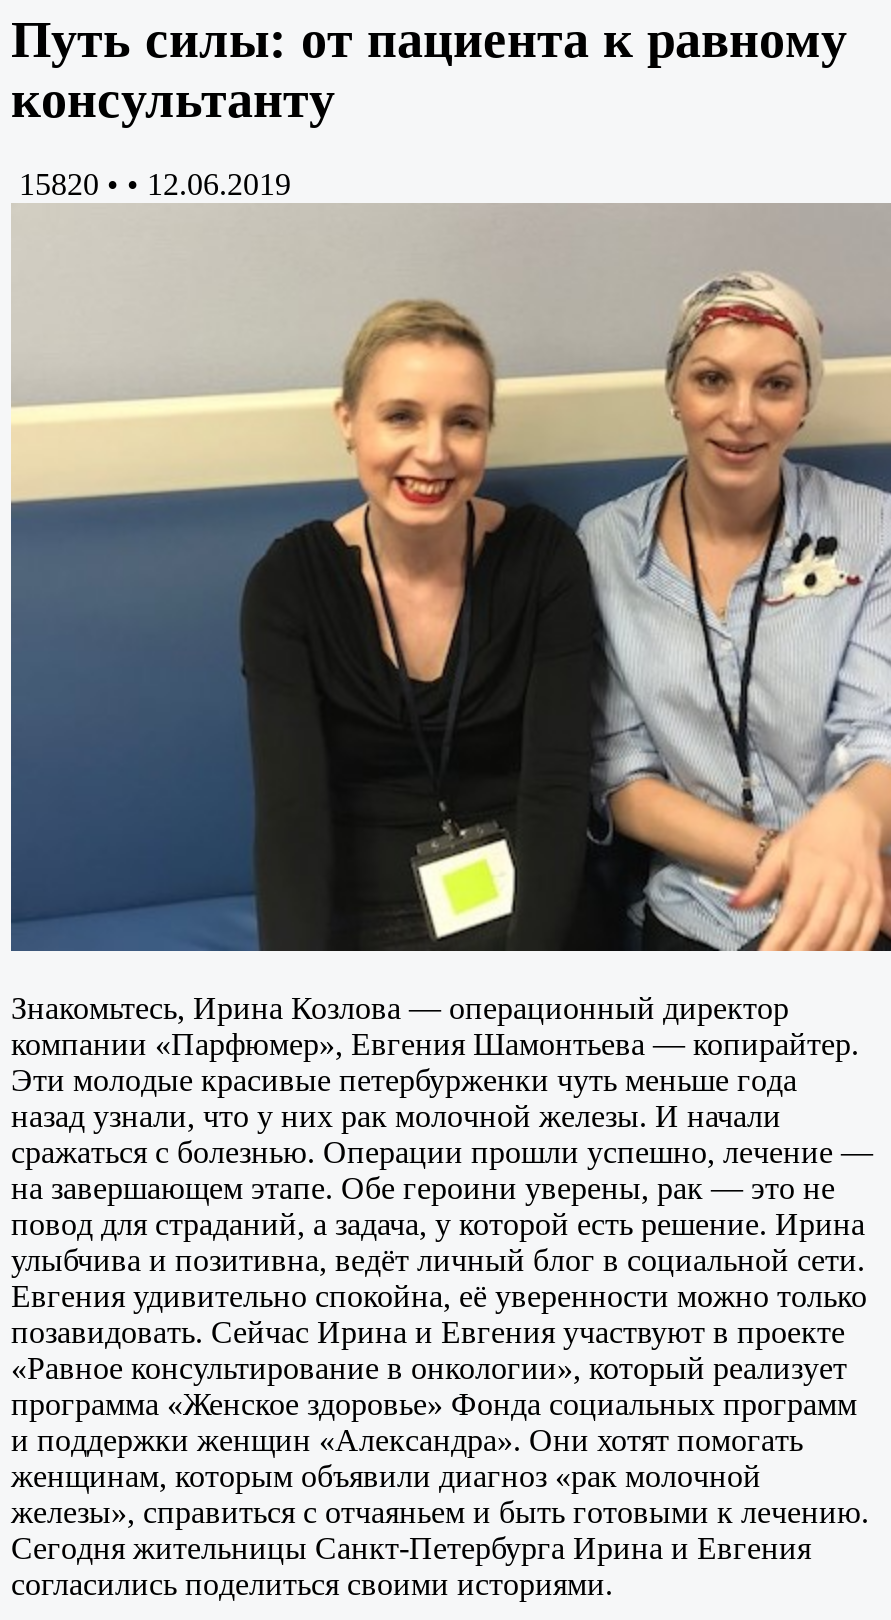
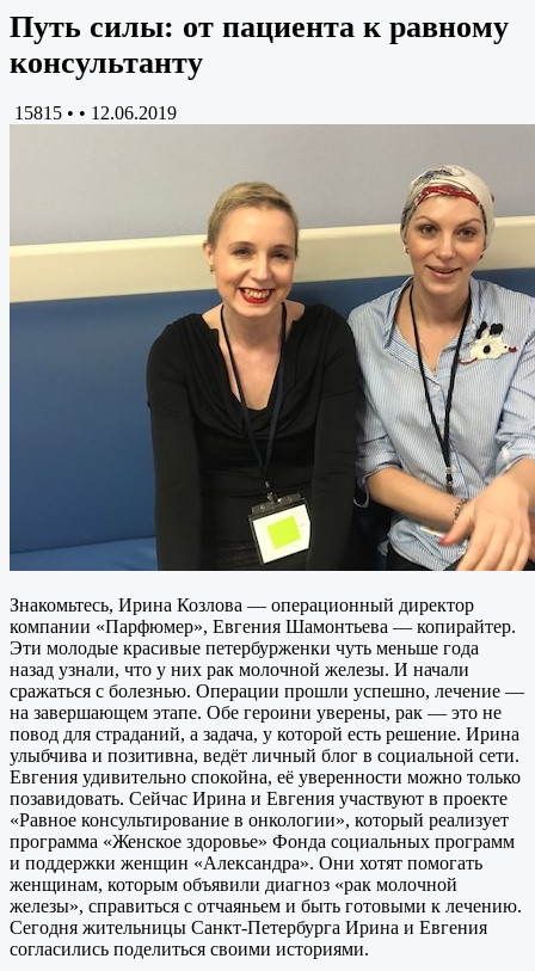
[11,167,291,201] 15820 • • 12.06.2019 -> [10,102,177,123] 15815 • • 12.06.2019

